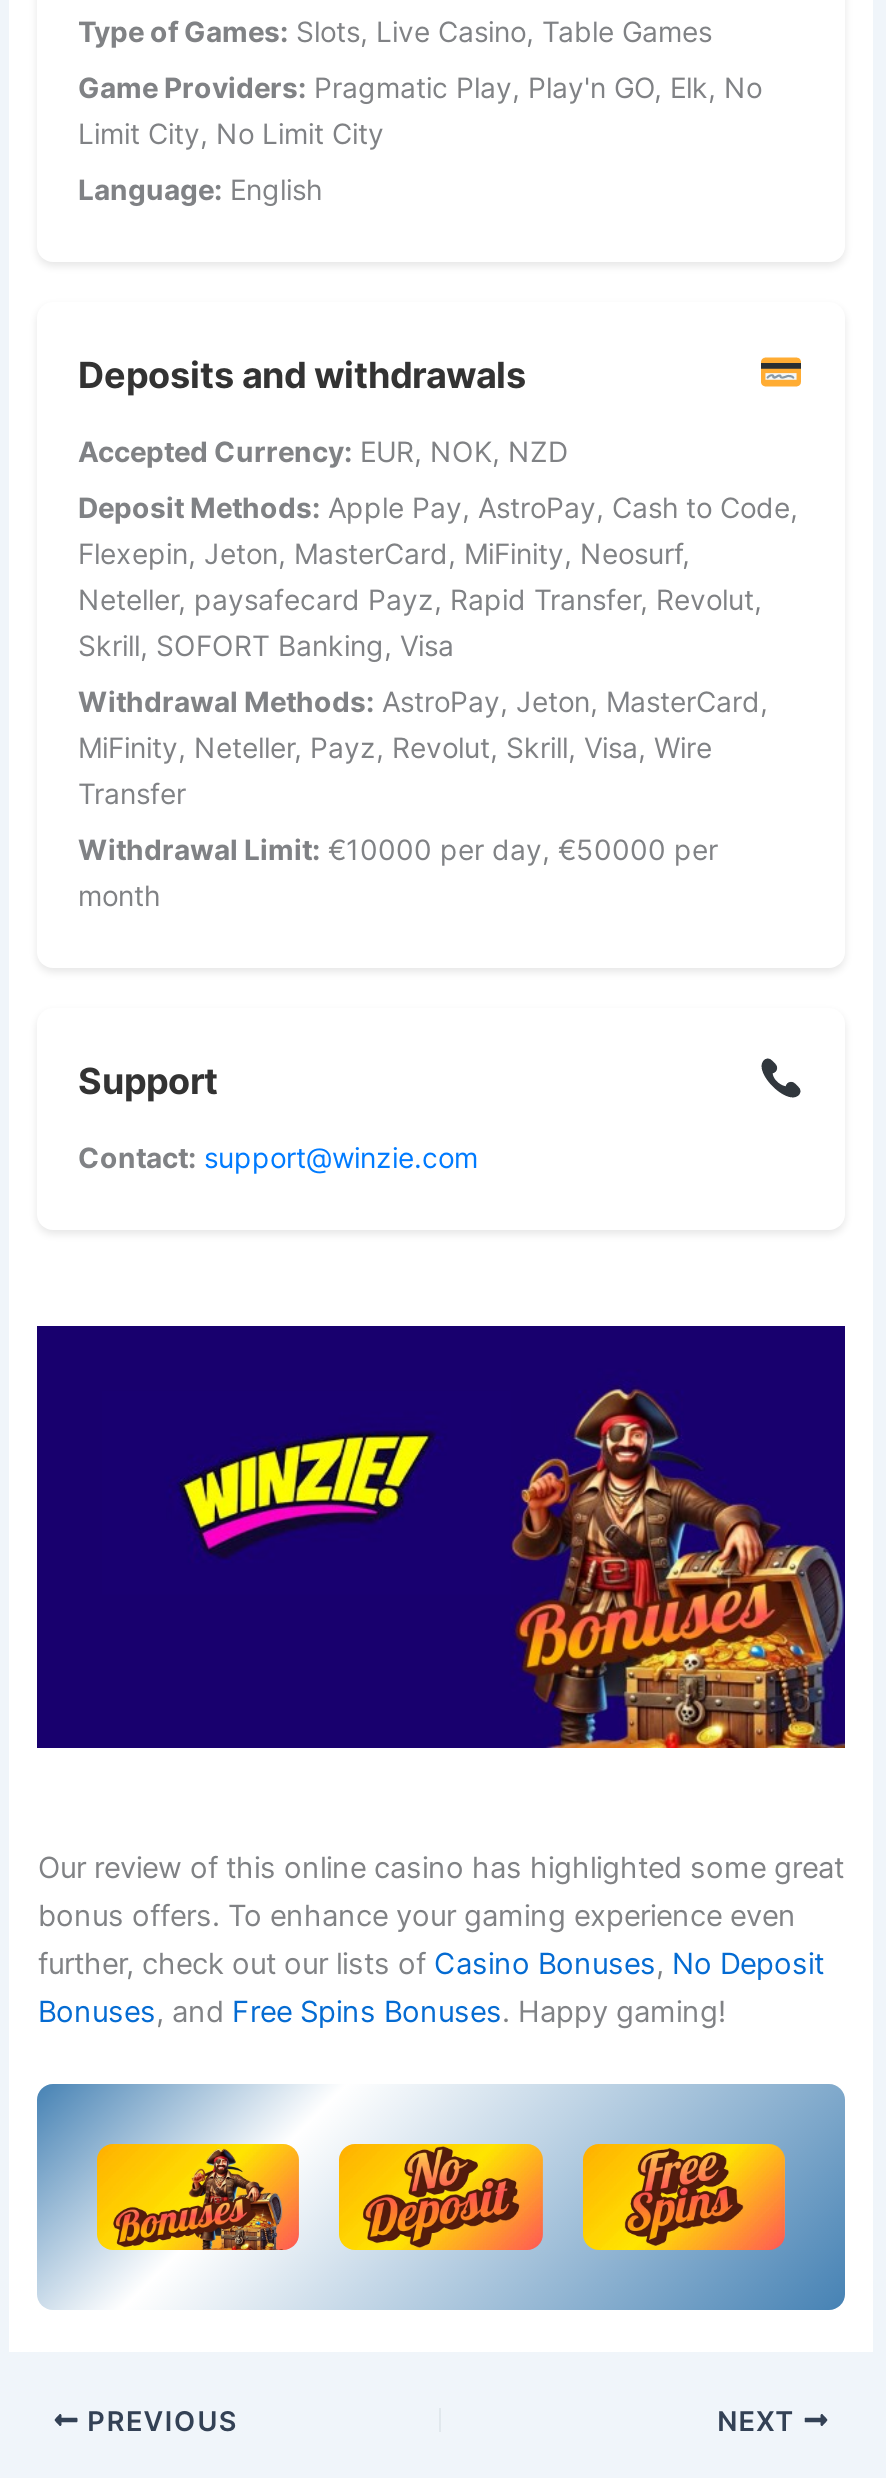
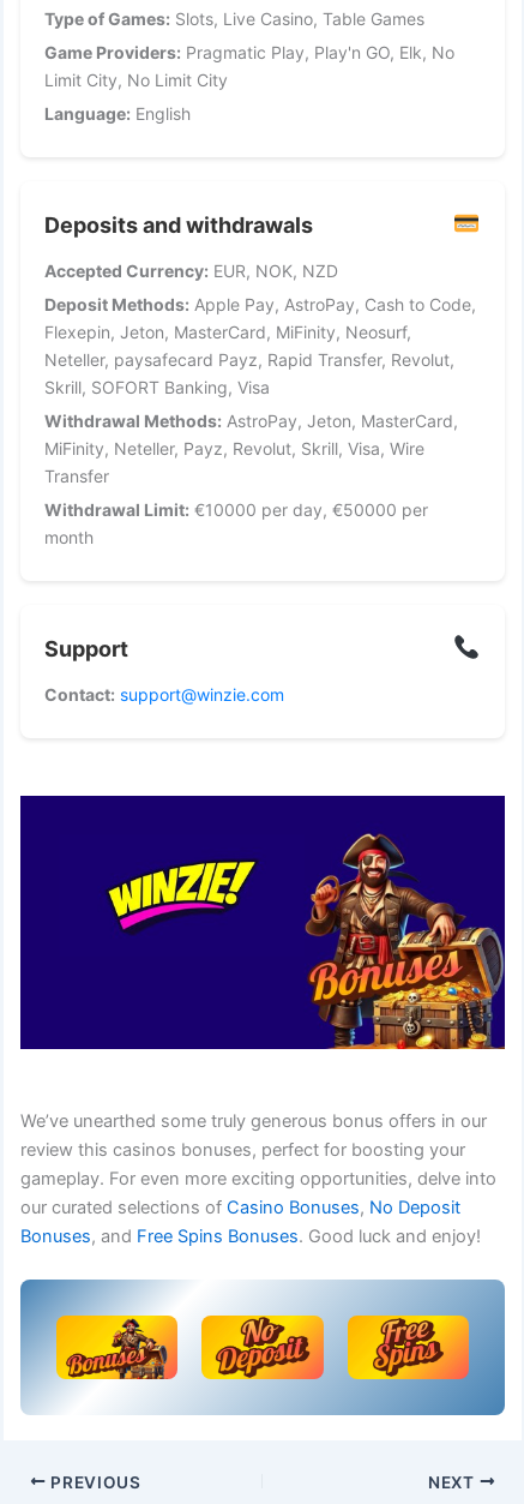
[38,1849,844,2029] Our review of this online casino has highlighted some great | bonus offers. To enhance your gaming experience even | further, check out our lists of Casino Bonuses, No Deposit | Bonuses, and Free Spins Bonuses. Happy gaming! -> [21,1110,497,1247] We’ve unearthed some truly generous bonus offers in our | review this casinos bonuses, perfect for boosting your | gameplay. For even more exciting opportunities, delve into | our curated selections of Casino Bonuses, No Deposit | Bonuses, and Free Spins Bonuses. Good luck and enjoy!

